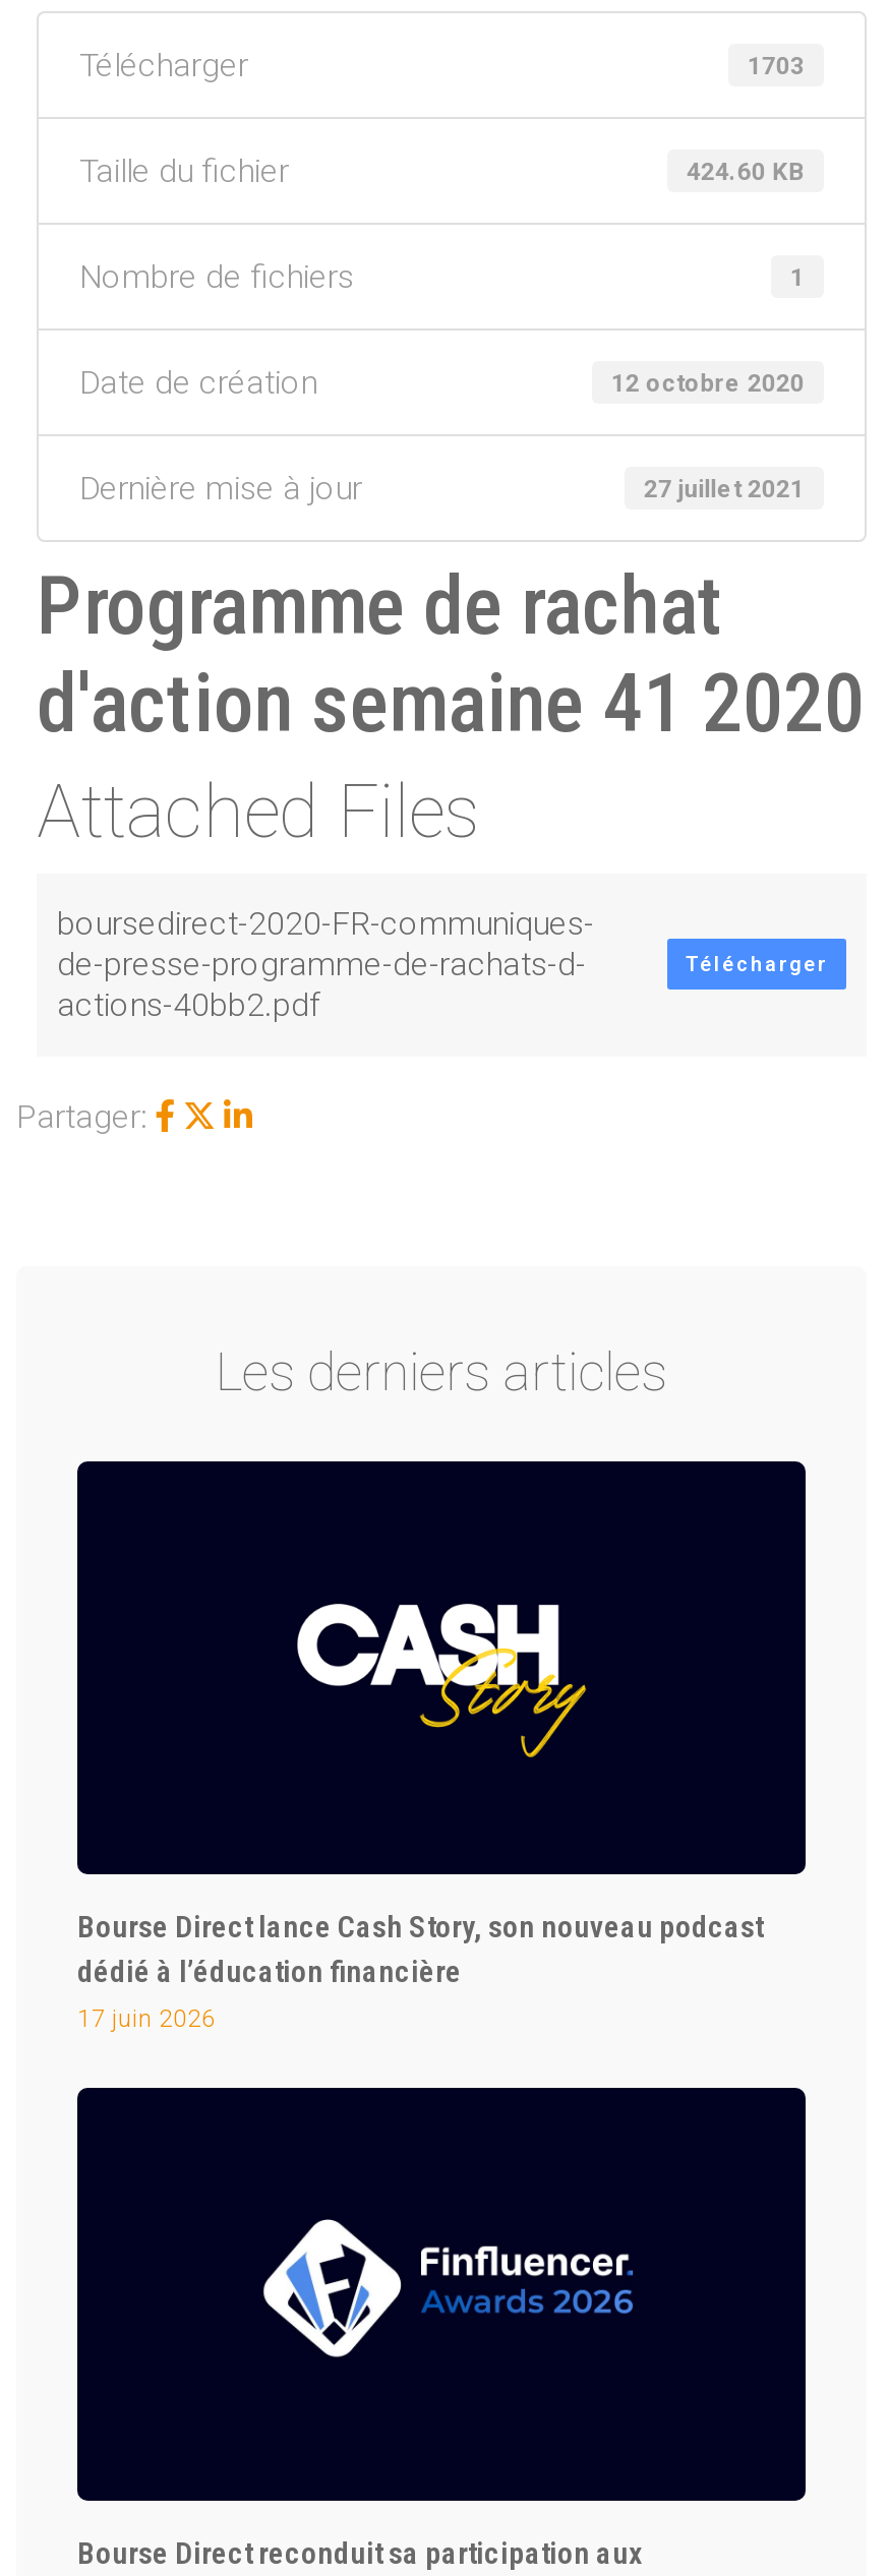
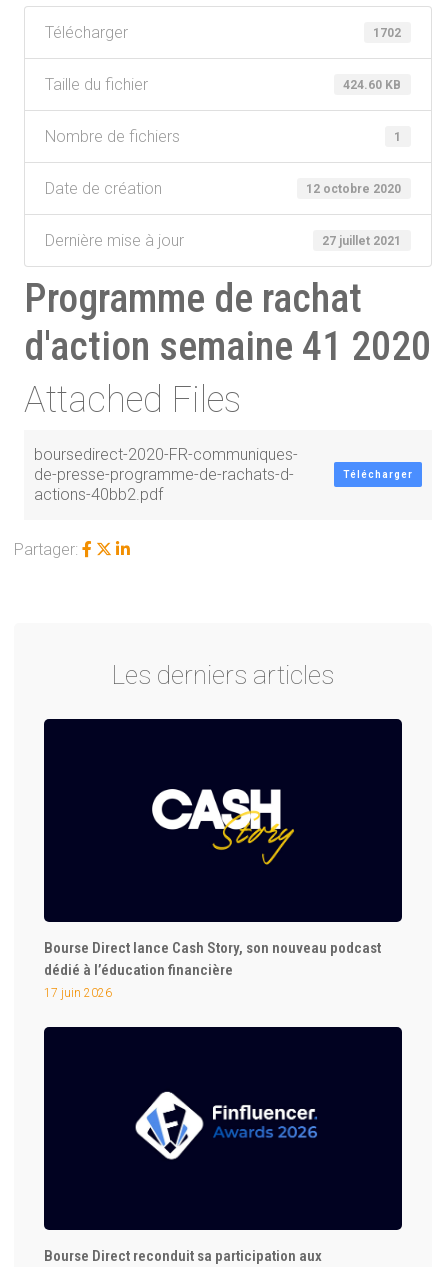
[747,51,804,79] 1703 -> [373,25,401,39] 1702

